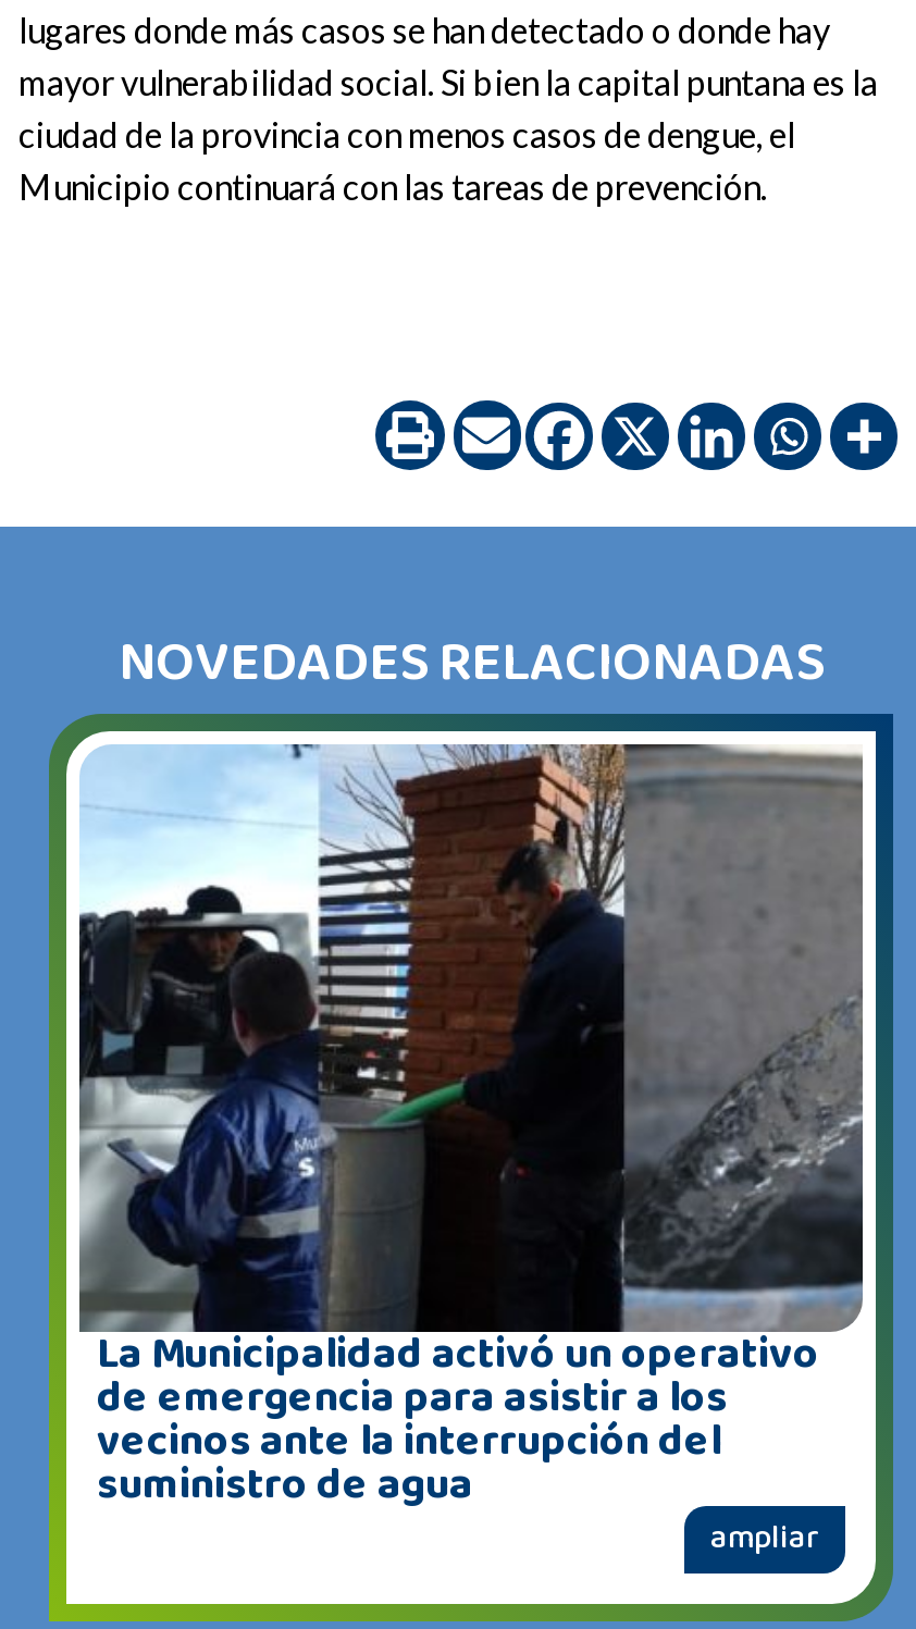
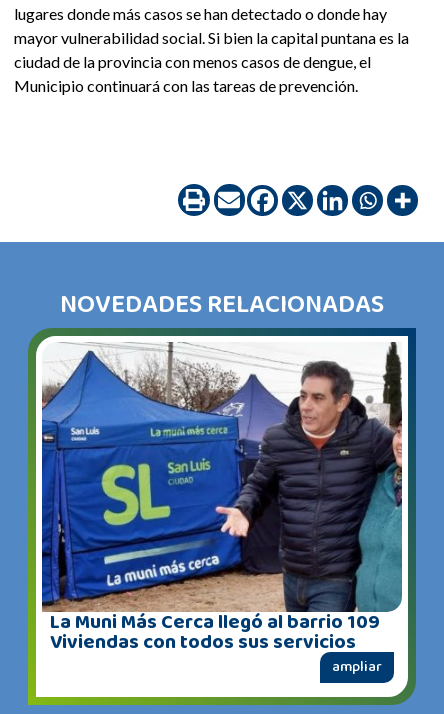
[77,742,865,1520] [image] | La Municipalidad activó un operativo | de emergencia para asistir a los | vecinos ante la interrupción del | suministro de agua -> [41,341,403,658] [image] | La Muni Más Cerca llegó al barrio 109 | Viviendas con todos sus servicios

